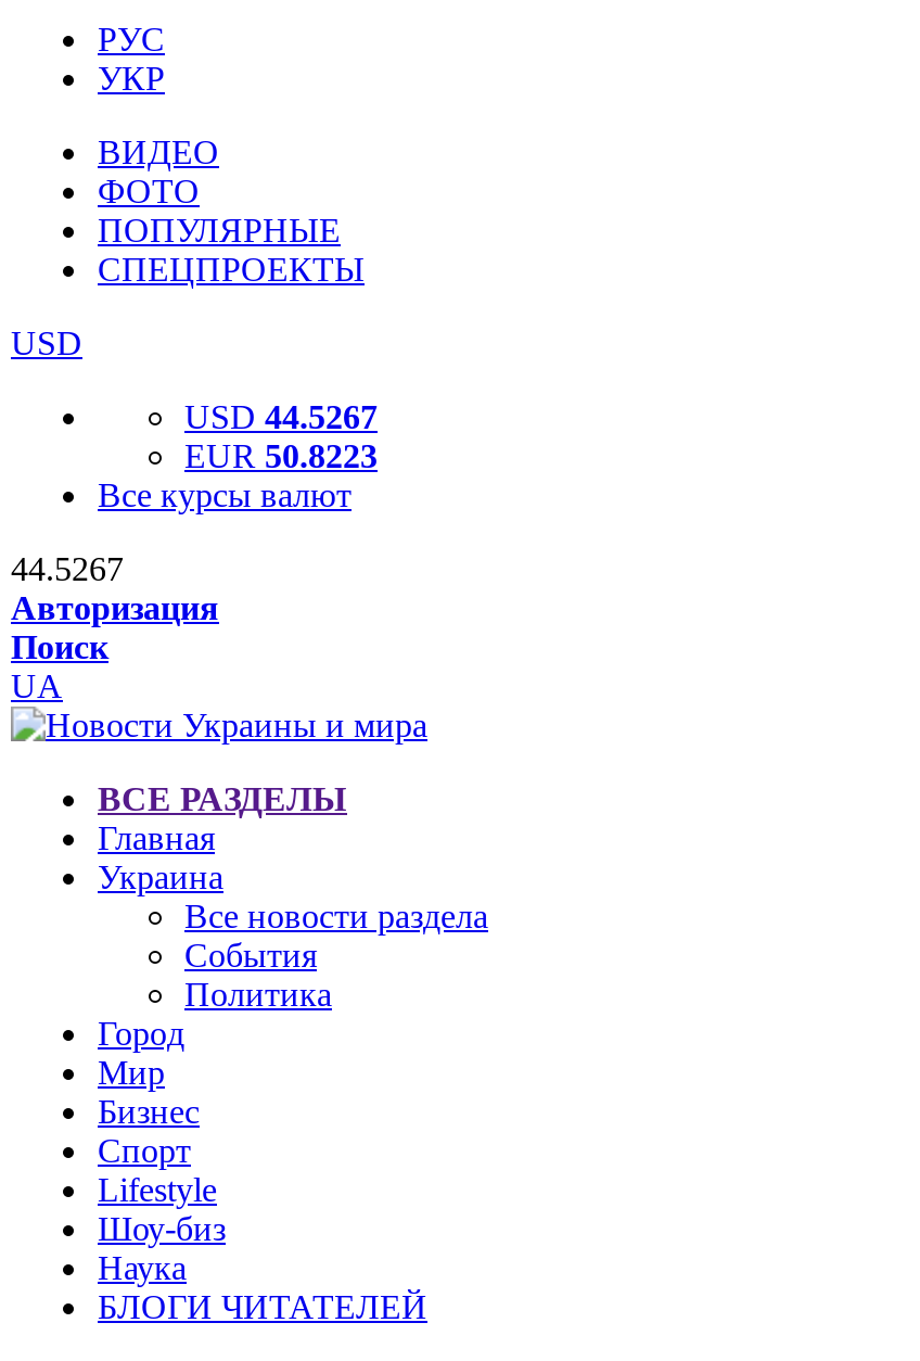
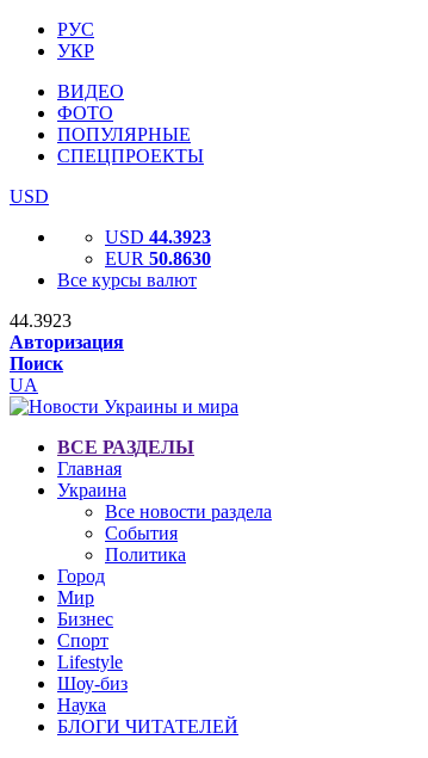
[184,398,378,435] USD 44.5267 -> [105,227,211,247] USD 44.3923
[184,437,378,474] EUR 50.8223 -> [105,248,211,269] EUR 50.8630
[11,550,124,587] 44.5267 -> [10,310,72,331] 44.3923

